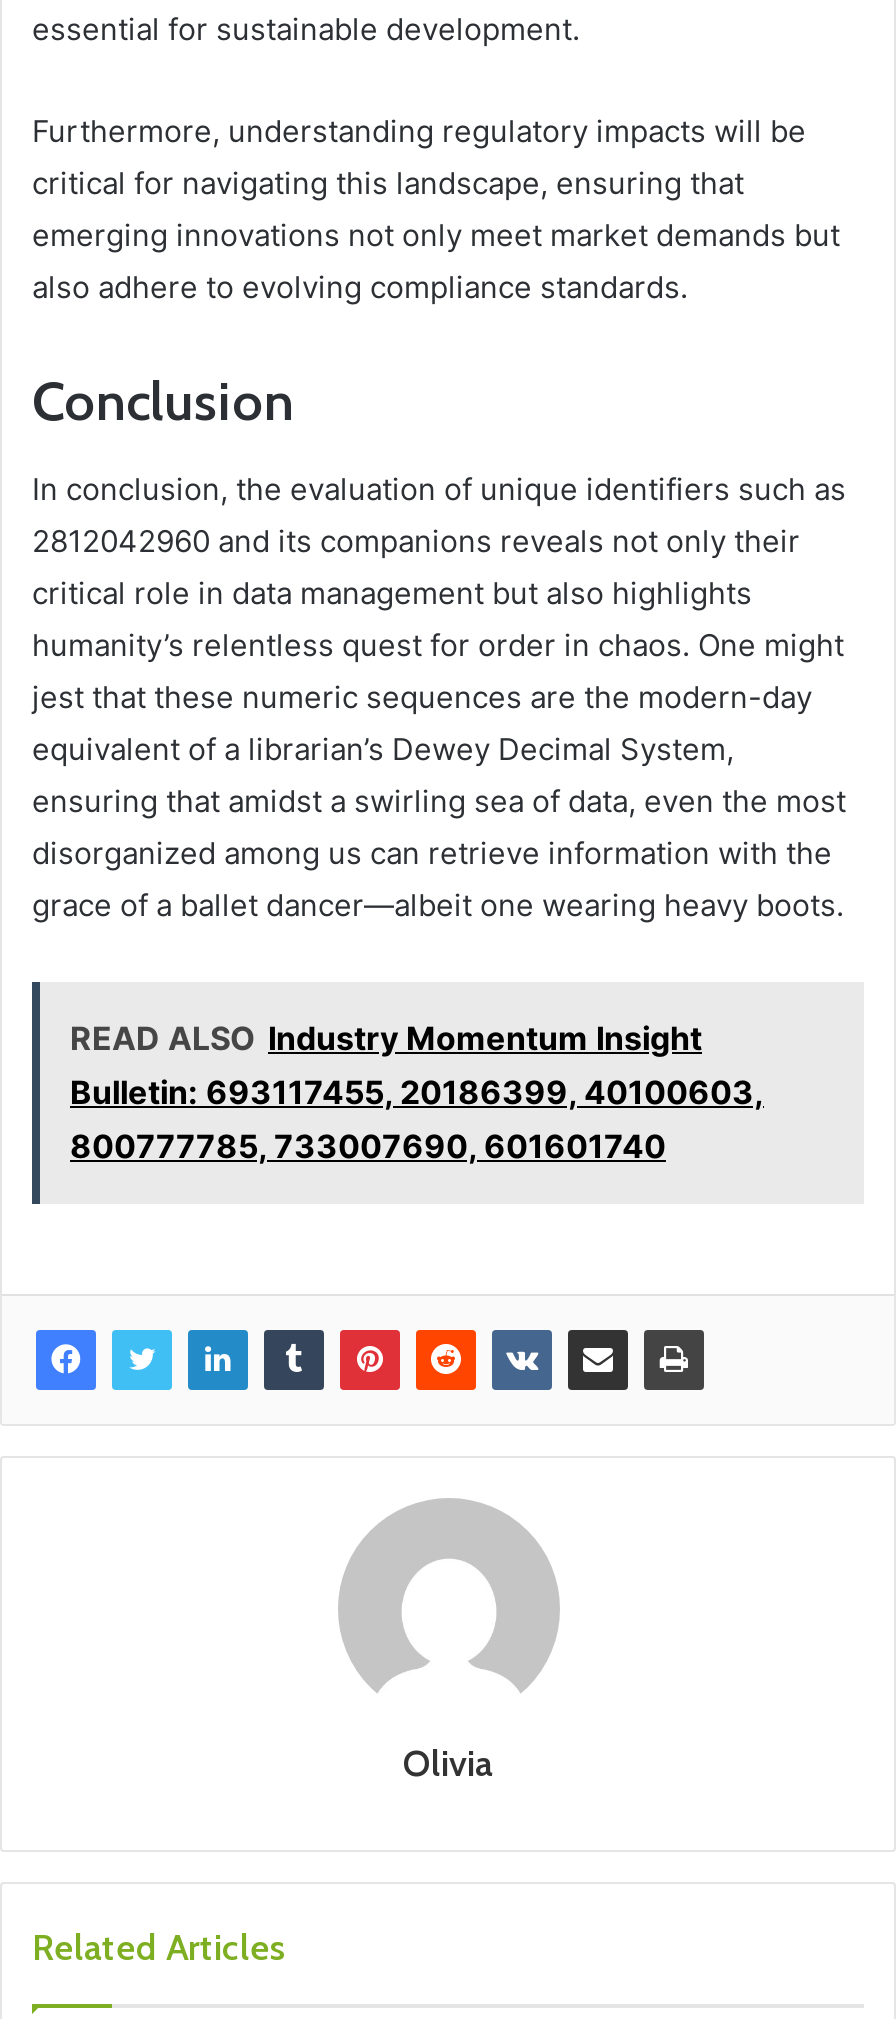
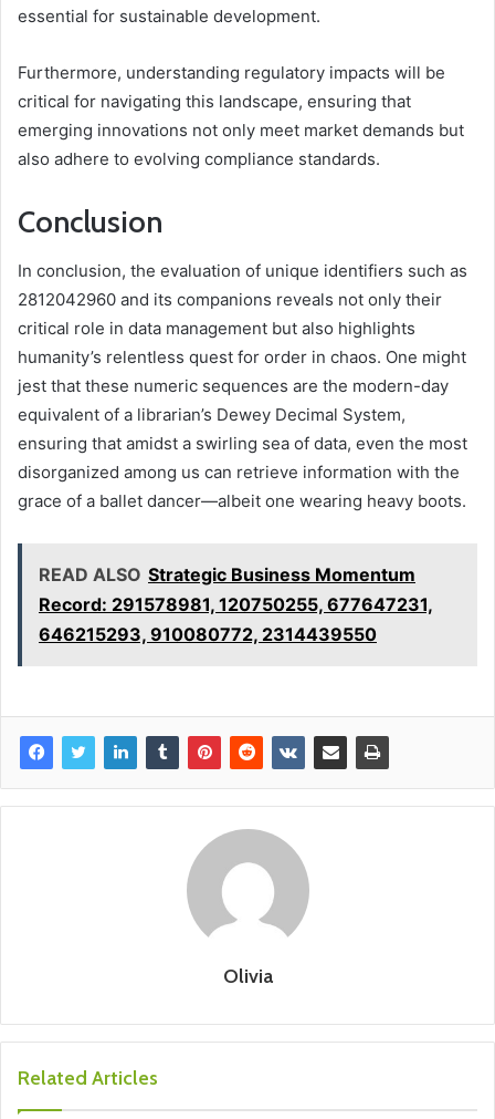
[70,1018,764,1166] READ ALSO Industry Momentum Insight | Bulletin: 693117455, 20186399, 40100603, | 800777785, 733007690, 601601740 -> [39,563,433,645] READ ALSO Strategic Business Momentum | Record: 291578981, 120750255, 677647231, | 646215293, 910080772, 2314439550

